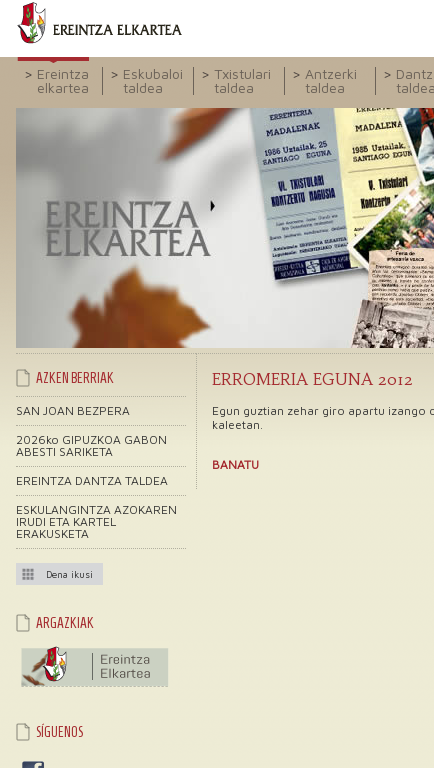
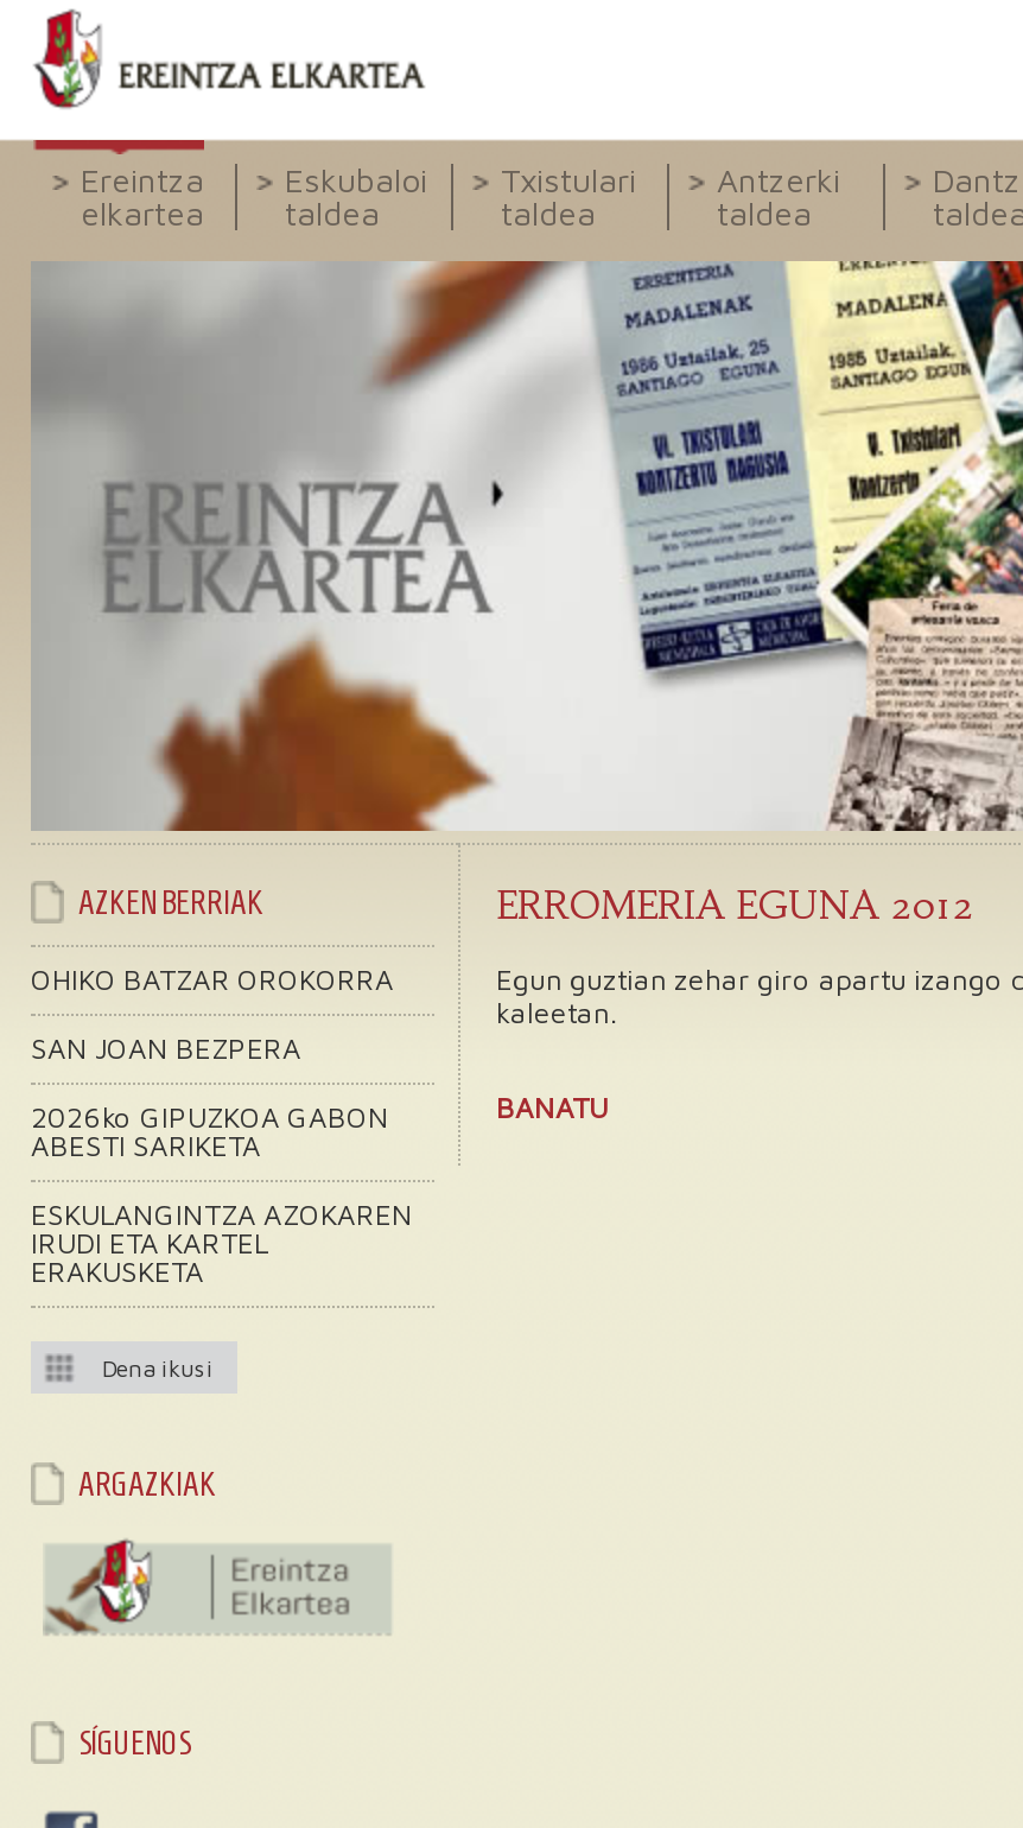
moved [16,403,167,459] -> [31,1030,389,1163]: SAN JOAN BEZPERA | 2026ko GIPUZKOA GABON | ABESTI SARIKETA
none -> [31,961,394,997] OHIKO BATZAR OROKORRA
[16,473,168,488] EREINTZA DANTZA TALDEA -> none

